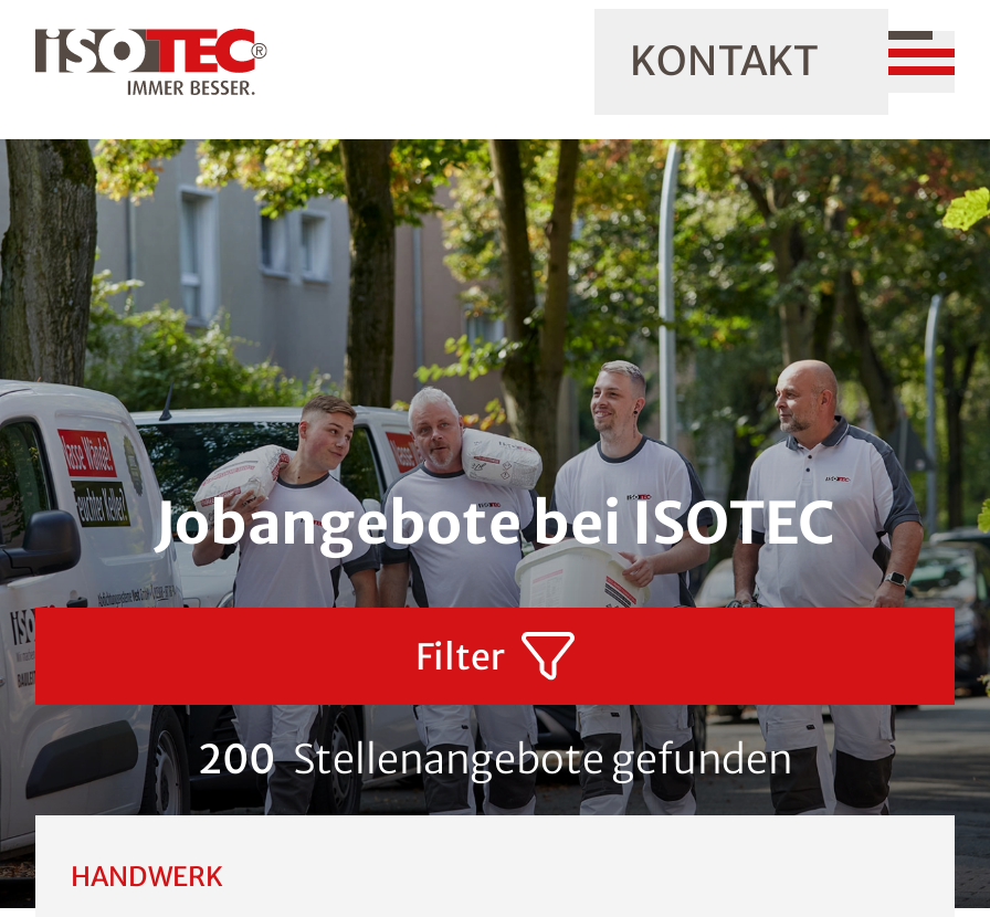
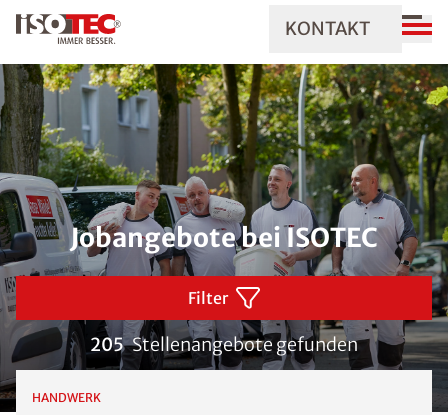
[198,734,792,784] 200 Stellenangebote gefunden -> [90,333,358,356] 205 Stellenangebote gefunden

